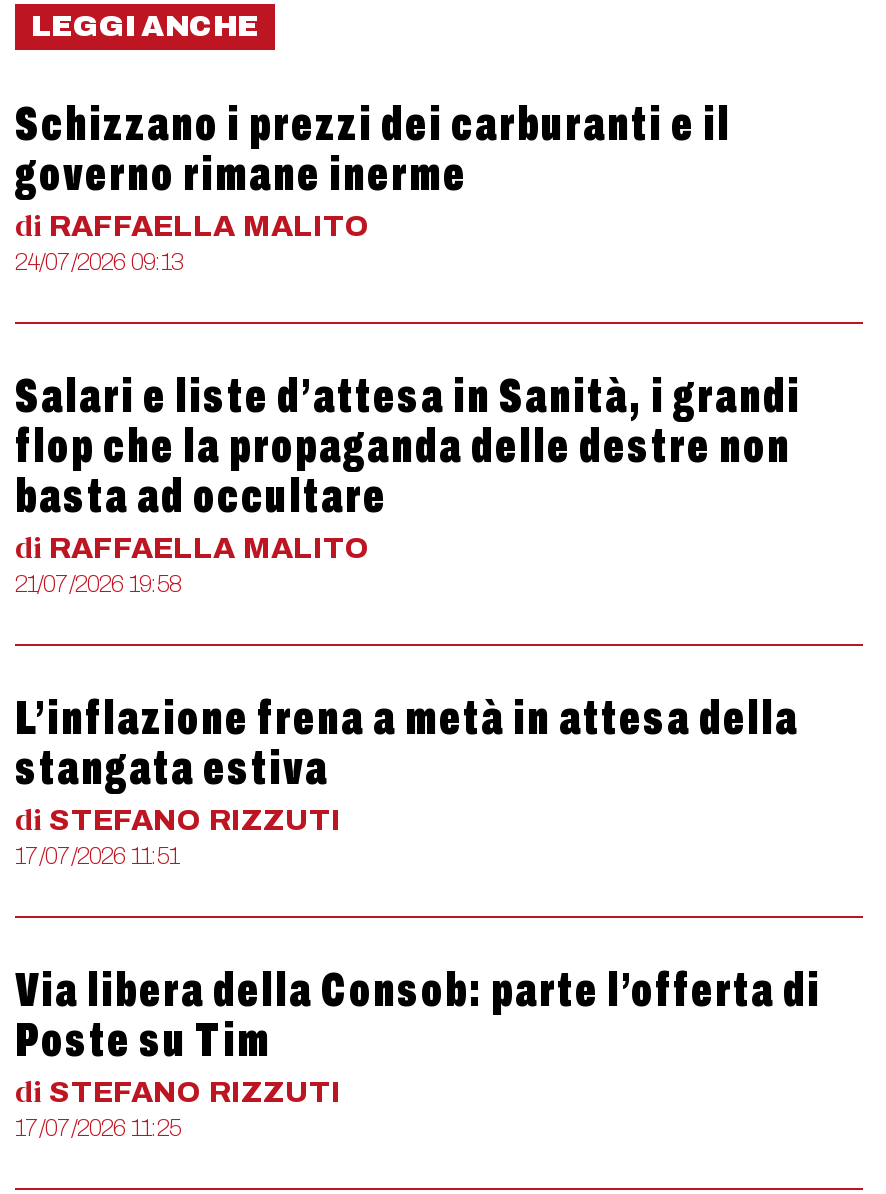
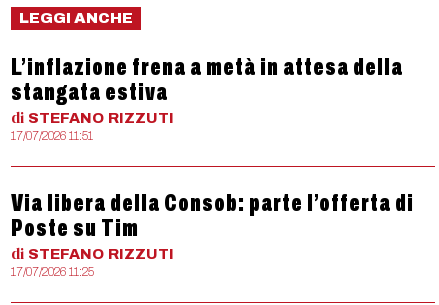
[15,98,801,598] Schizzano i prezzi dei carburanti e il | governo rimane inerme | di RAFFAELLA MALITO | 24/07/2026 09:13 | Salari e liste d’attesa in Sanità, i grandi | flop che la propaganda delle destre non | basta ad occultare | di RAFFAELLA MALITO | 21/07/2026 19:58 -> none

